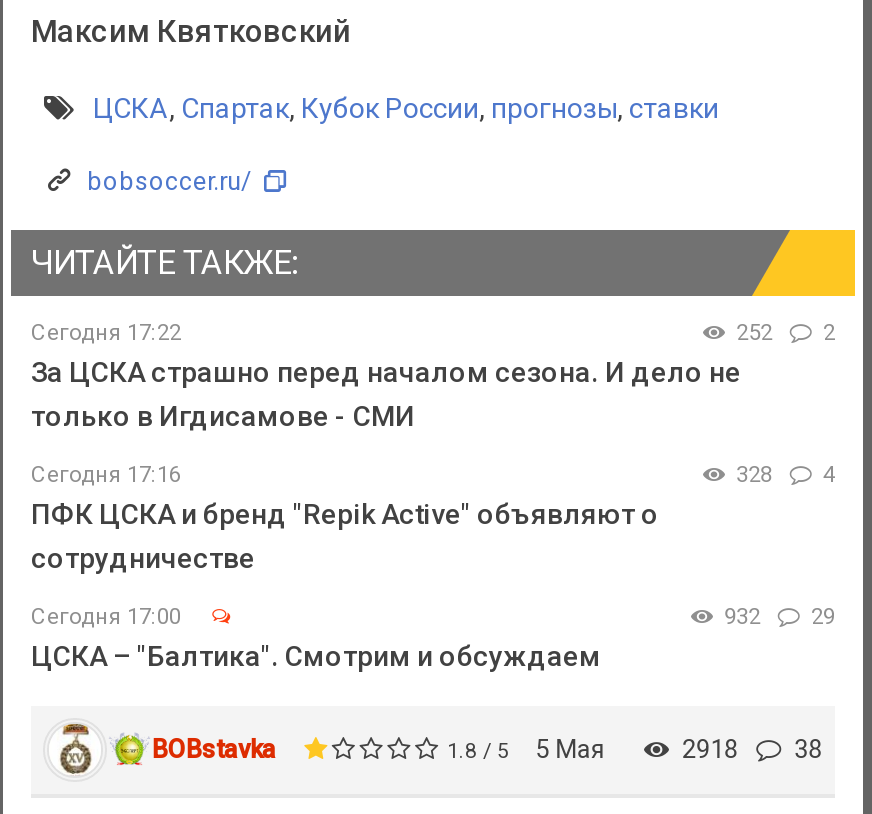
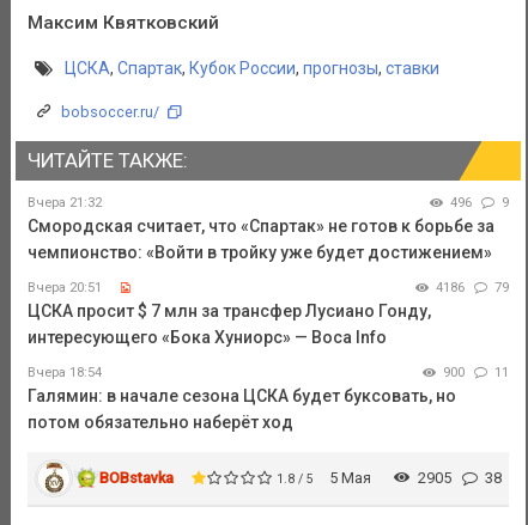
[31,320,835,432] Сегодня 17:22 | 252 | 2 | За ЦСКА страшно перед началом сезона. И дело не | только в Игдисамове - СМИ -> [28,195,509,262] Вчера 21:32 | 496 | 9 | Смородская считает, что «Спартак» не готов к борьбе за | чемпионство: «Войти в тройку уже будет достижением»
[31,462,835,574] Сегодня 17:16 | 328 | 4 | ПФК ЦСКА и бренд "Repik Active" объявляют о | сотрудничестве -> [28,280,509,347] Вчера 20:51 | 4186 | 79 | ЦСКА просит $ 7 млн за трансфер Лусиано Гонду, | интересующего «Бока Хуниорс» — Boca Info
[31,603,835,671] Сегодня 17:00 | 932 | 29 | ЦСКА – "Балтика". Смотрим и обсуждаем -> [28,364,509,431] Вчера 18:54 | 900 | 11 | Галямин: в начале сезона ЦСКА будет буксовать, но | потом обязательно наберёт ход
[682,734,823,764] 2918 38 -> [417,469,501,486] 2905 38

